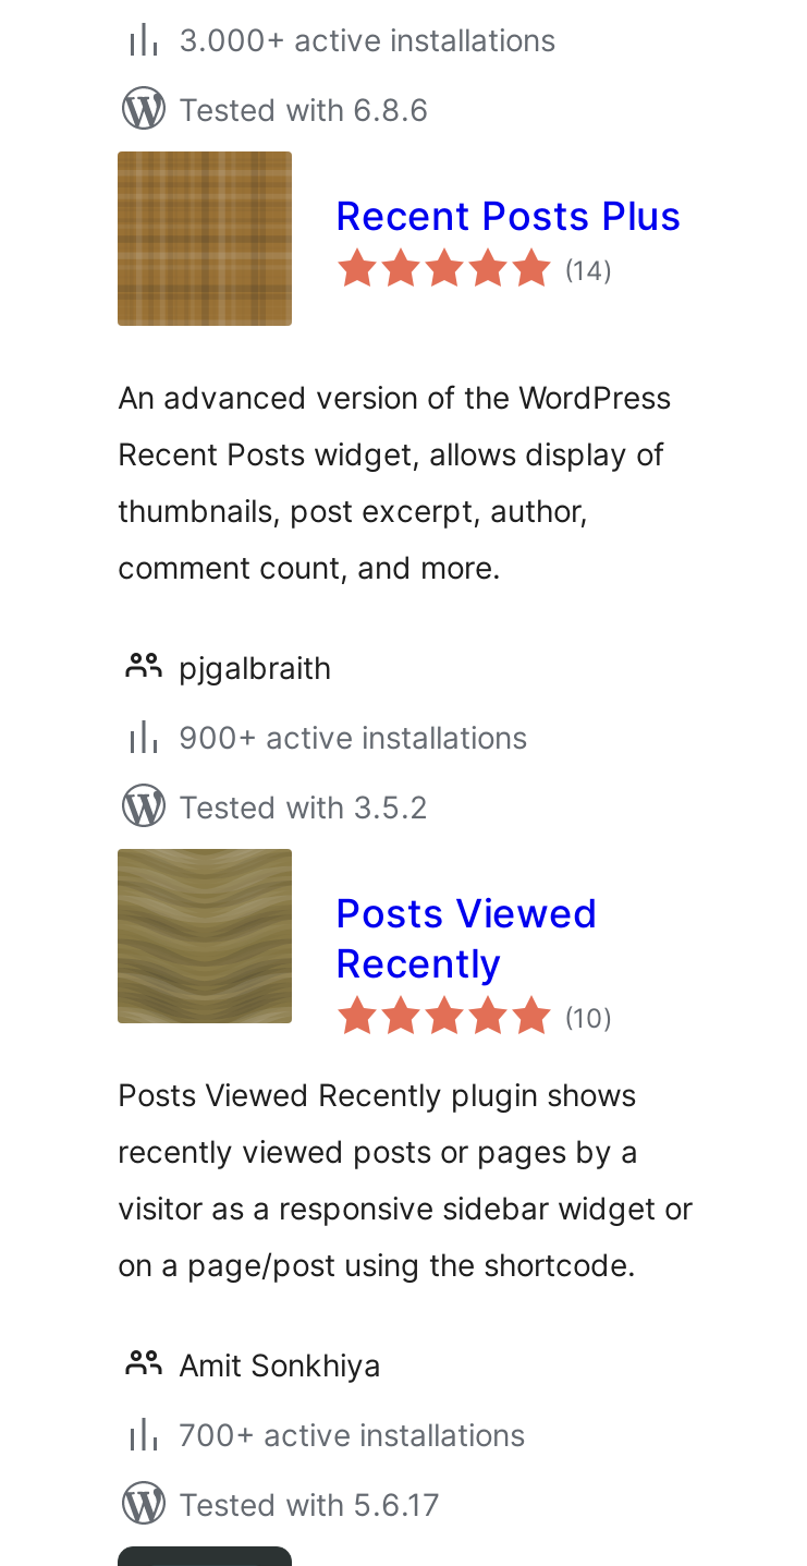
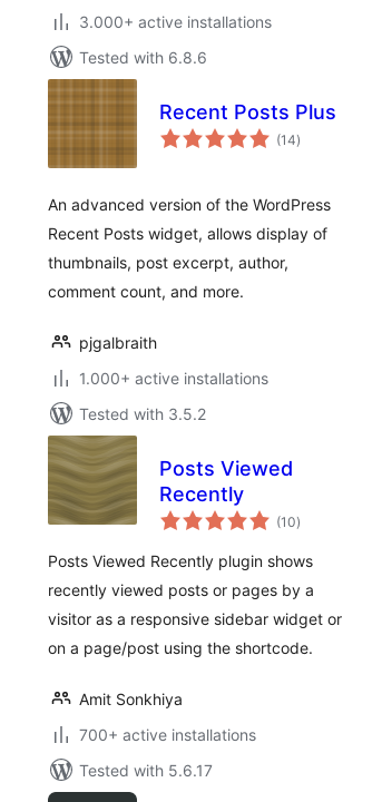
[179,718,527,755] 900+ active installations -> [79,369,268,388] 1.000+ active installations

